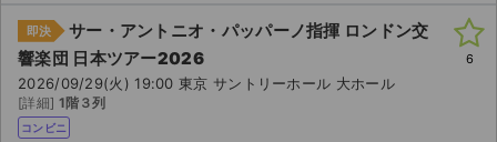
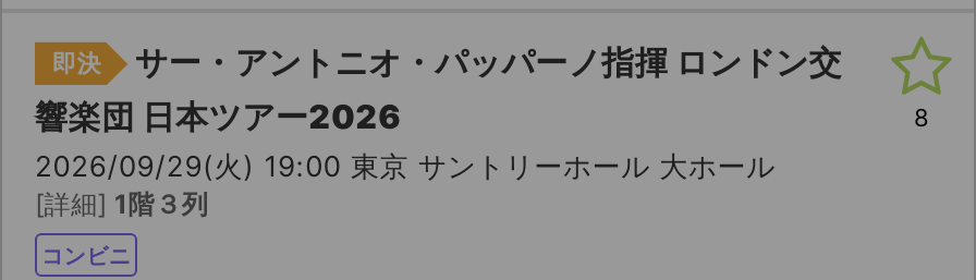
[465,51,473,66] 6 -> [914,103,929,133] 8

